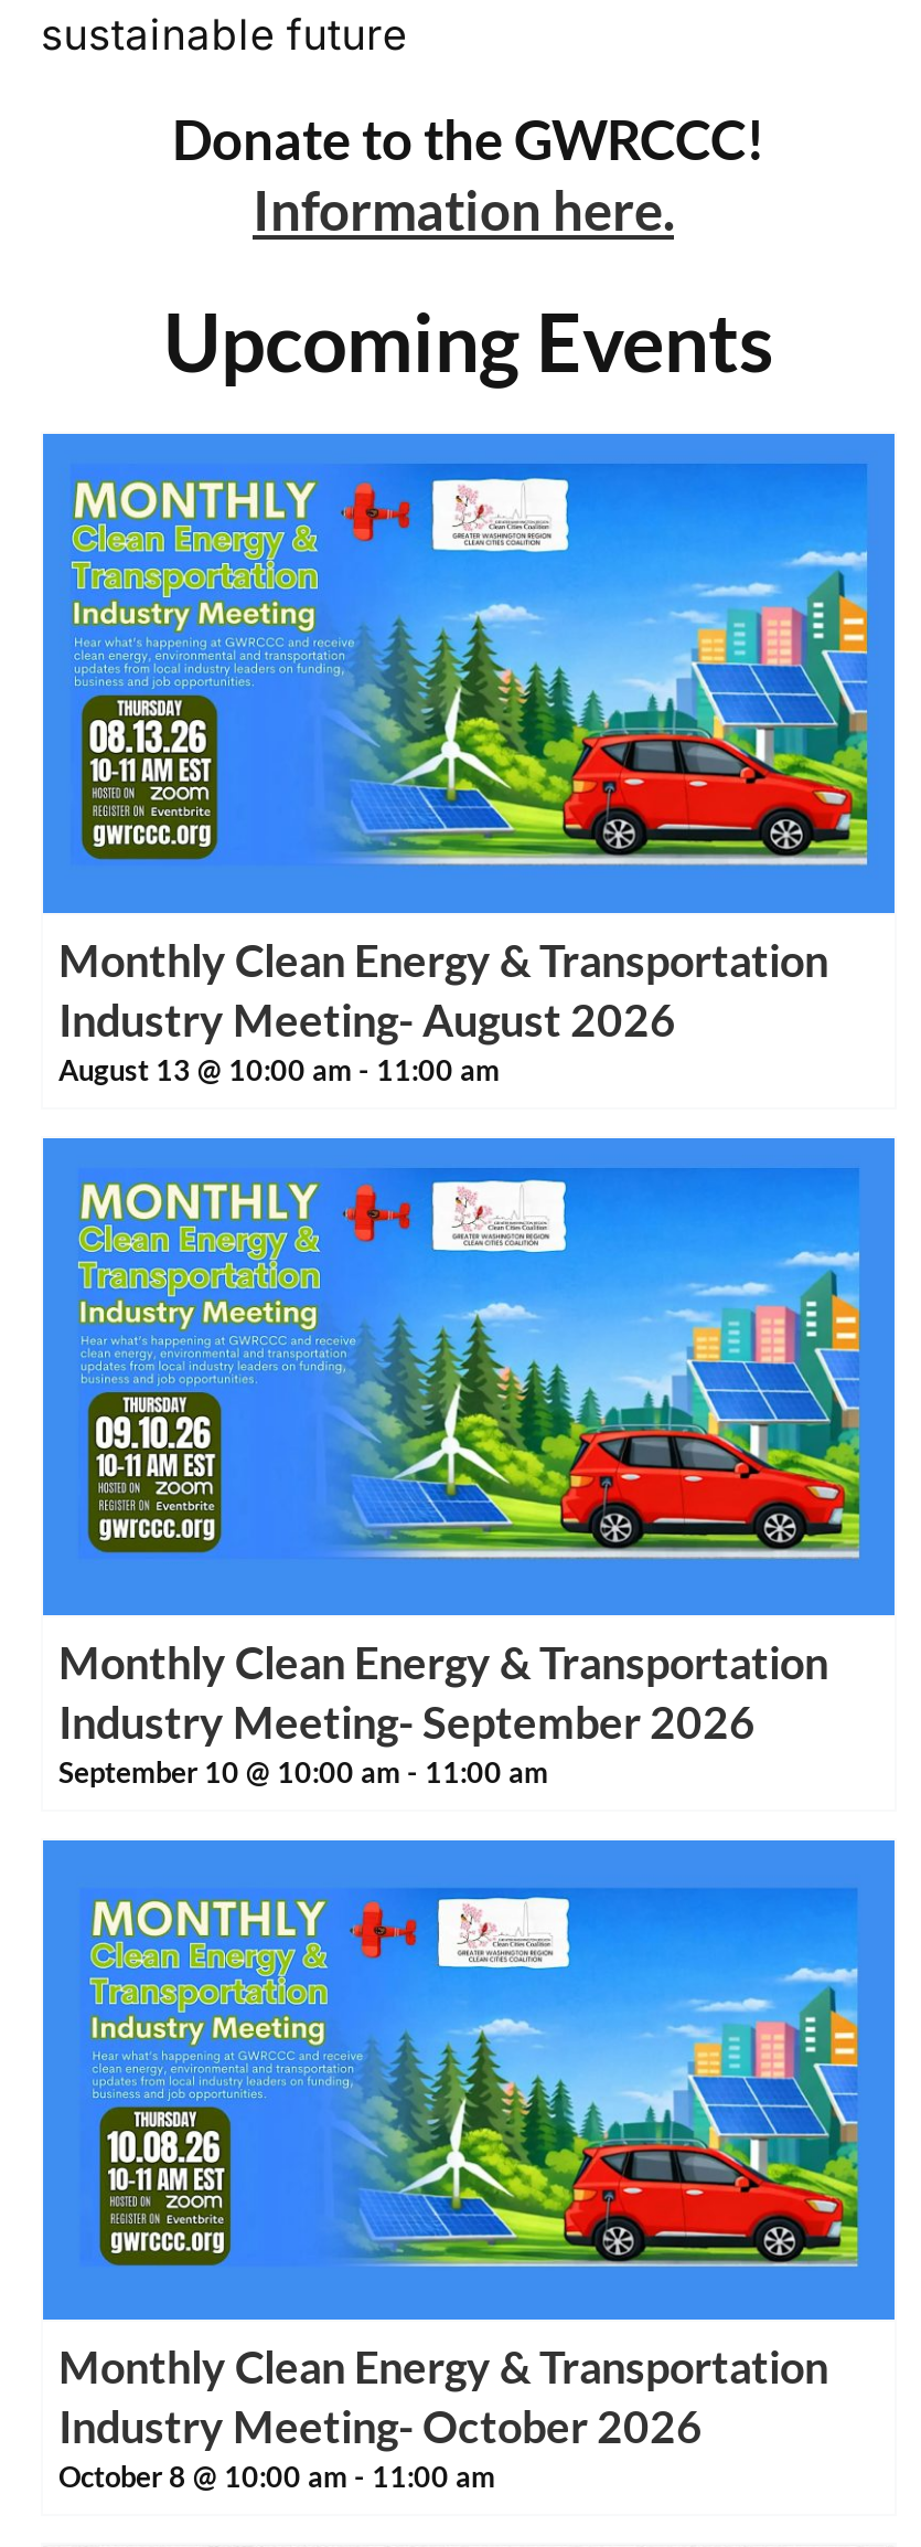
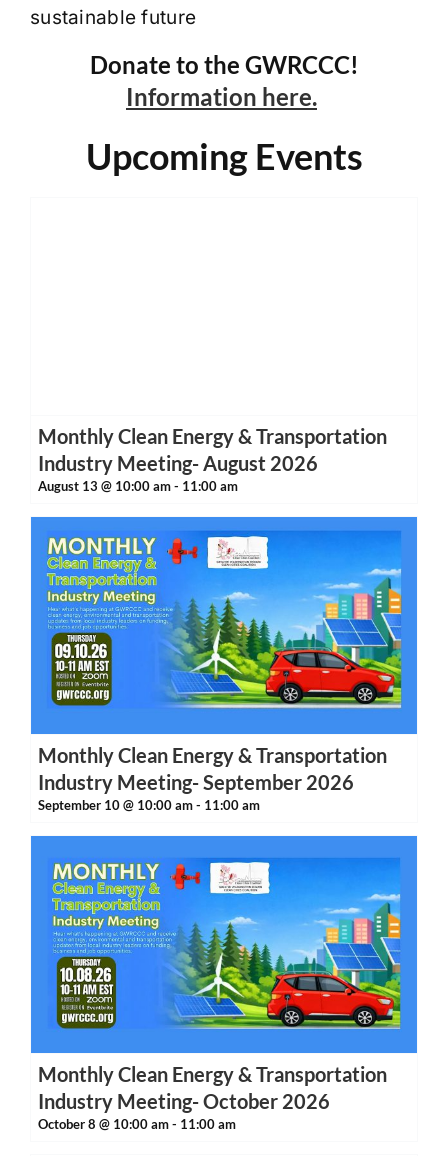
[41,432,897,915] [image] -> none

